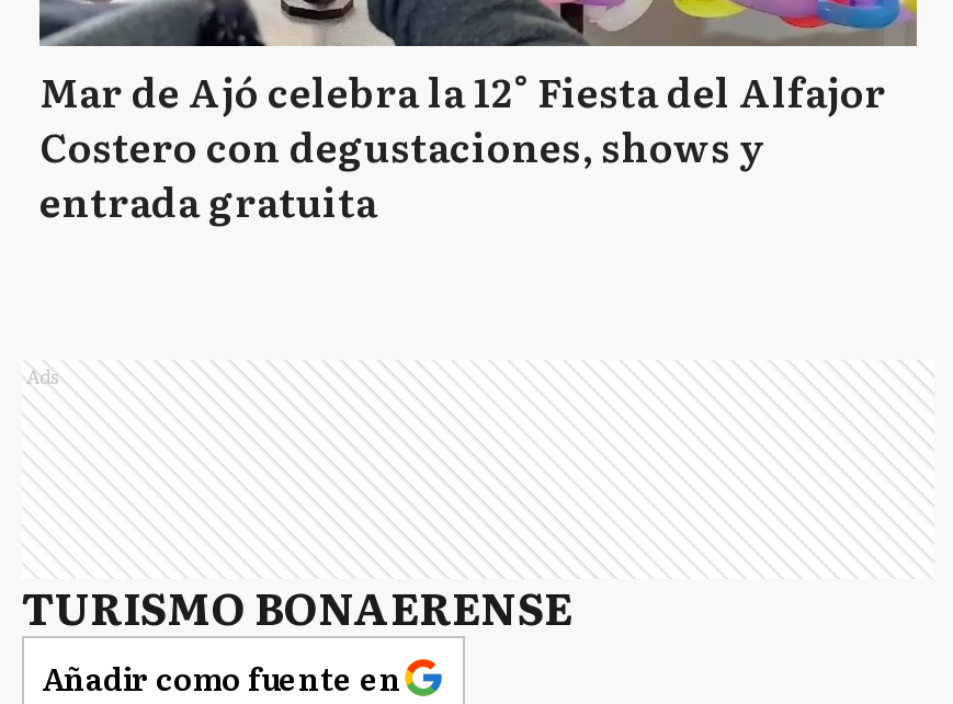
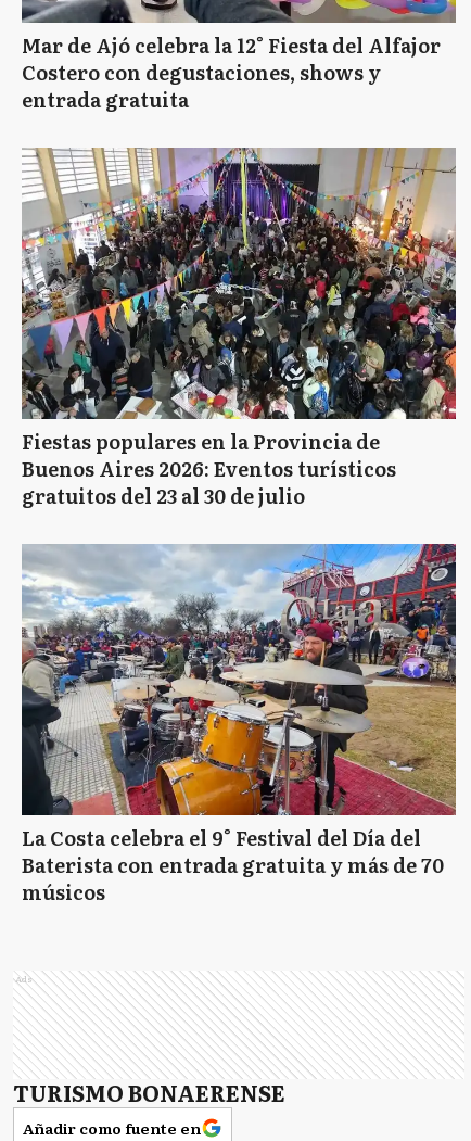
none -> [21,147,457,510] [image] | Fiestas populares en la Provincia de | Buenos Aires 2026: Eventos turísticos | gratuitos del 23 al 30 de julio
none -> [22,543,457,906] [image] | La Costa celebra el 9° Festival del Día del | Baterista con entrada gratuita y más de 70 | músicos

